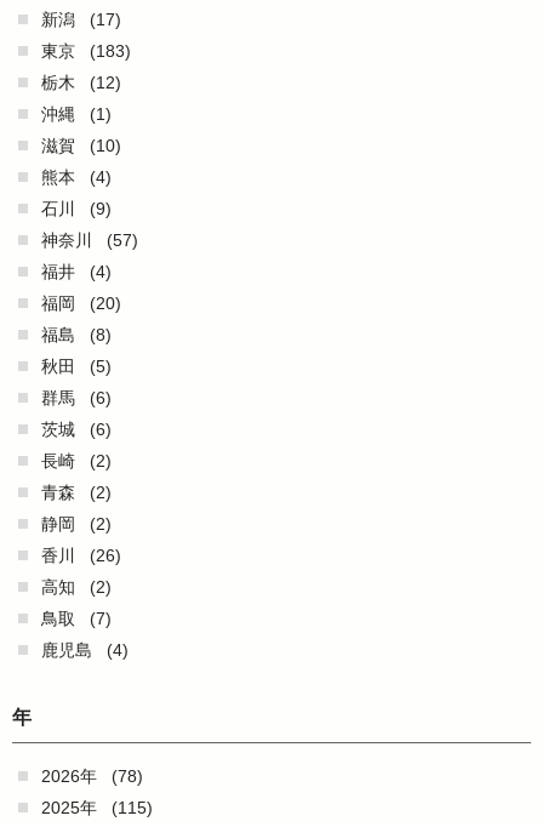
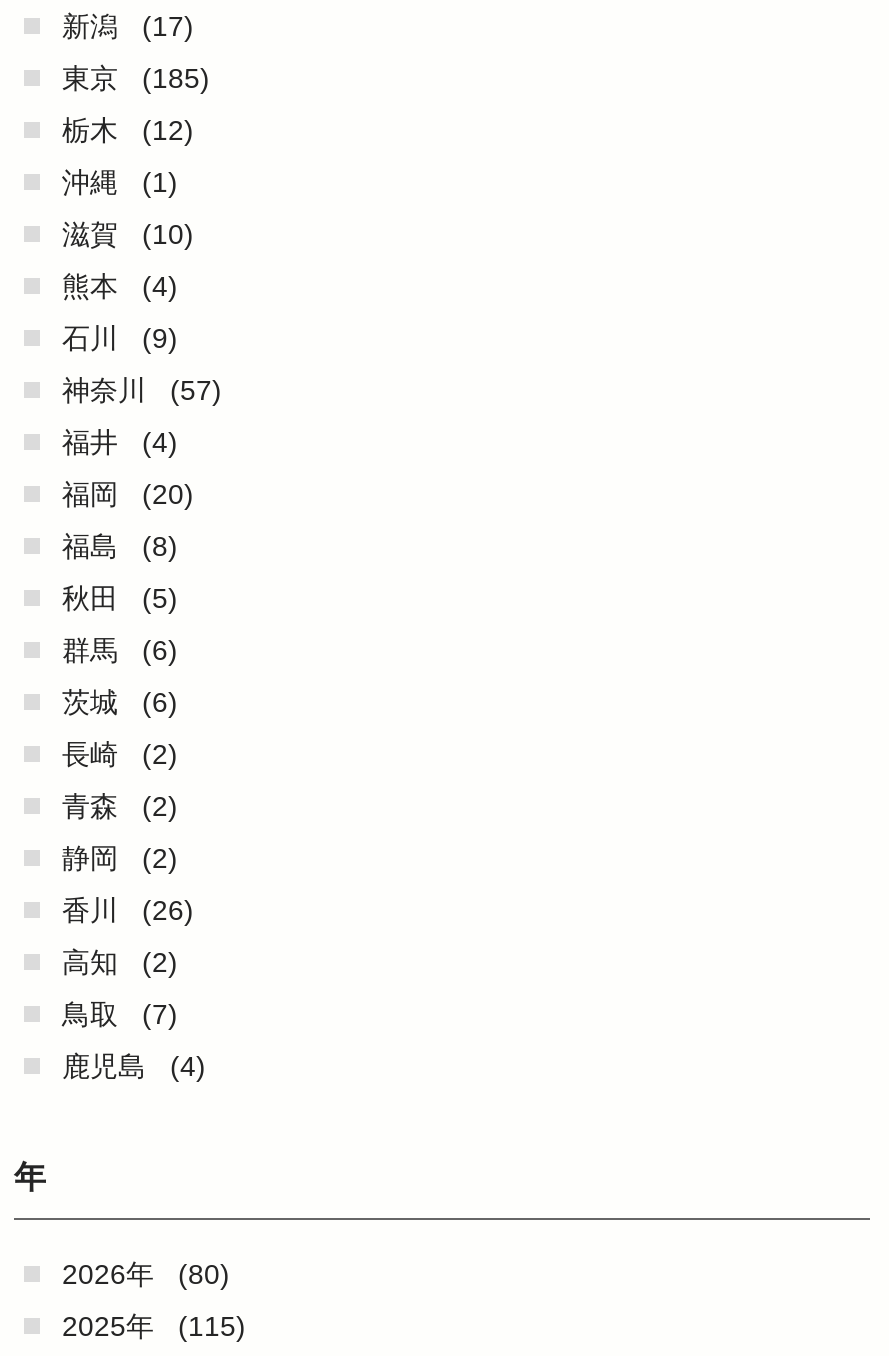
[41,41,131,61] 東京 (183) -> [62,62,210,94] 東京 (185)
[41,766,143,786] 2026年 (78) -> [62,1258,230,1290] 2026年 (80)

